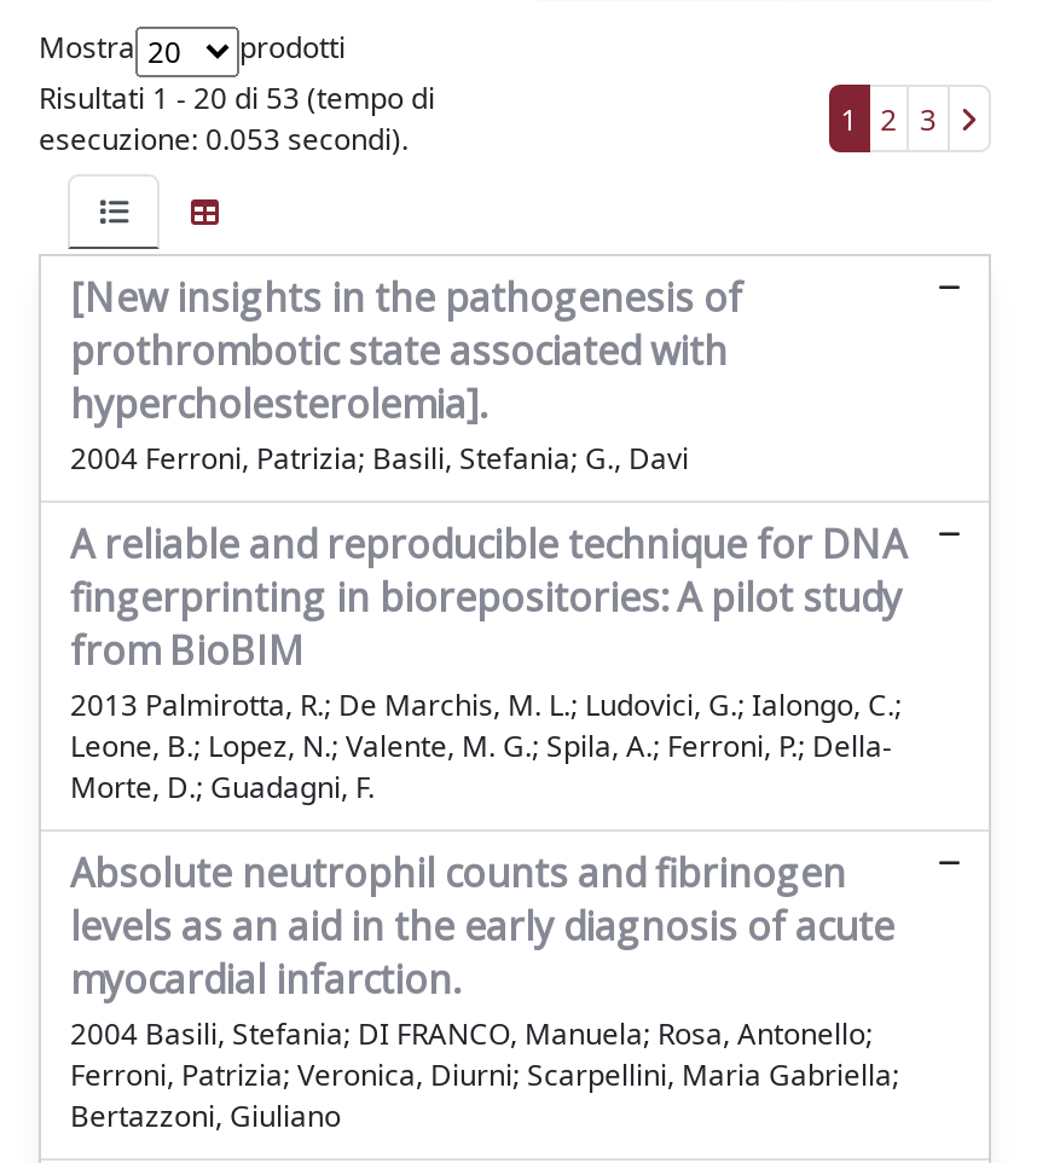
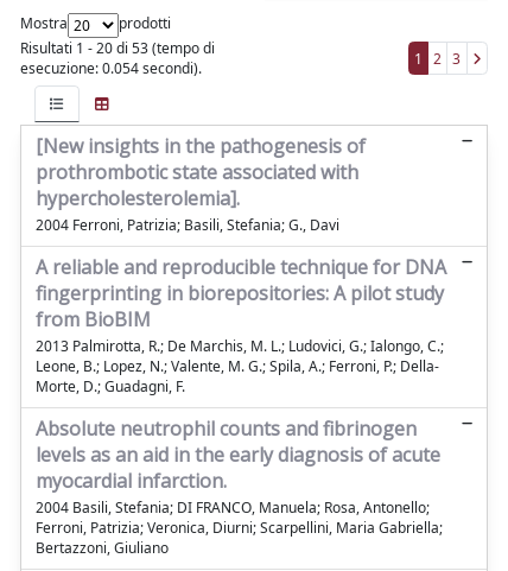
[39,119,409,160] esecuzione: 0.053 secondi). -> [20,58,202,78] esecuzione: 0.054 secondi).

